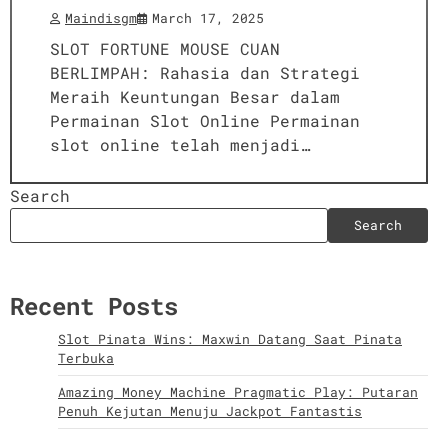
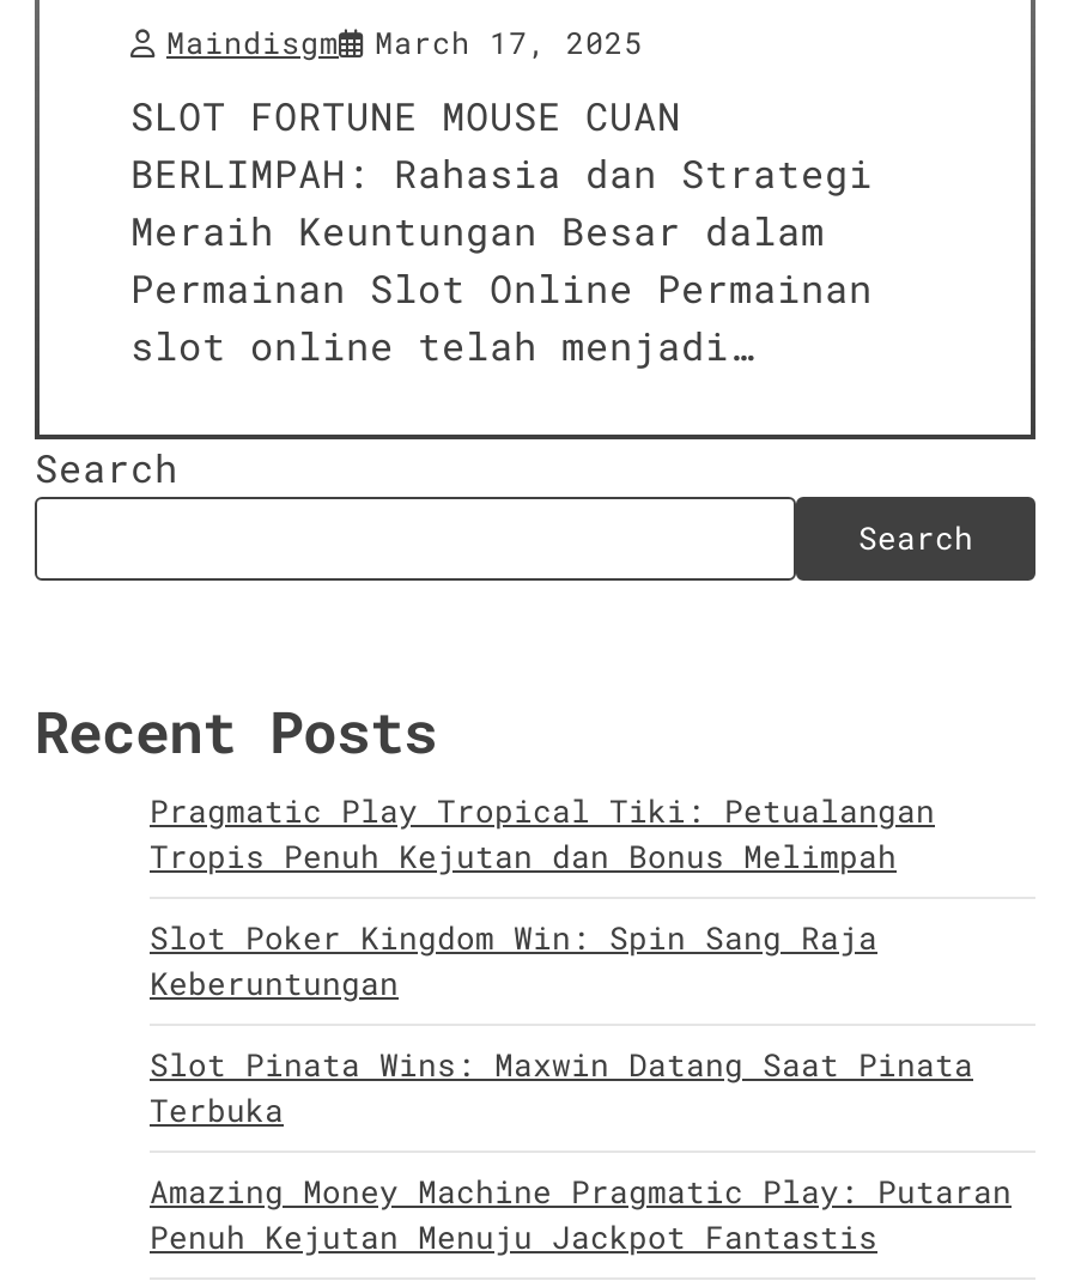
none -> [150,789,935,1005] Pragmatic Play Tropical Tiki: Petualangan | Tropis Penuh Kejutan dan Bonus Melimpah | Slot Poker Kingdom Win: Spin Sang Raja | Keberuntungan

